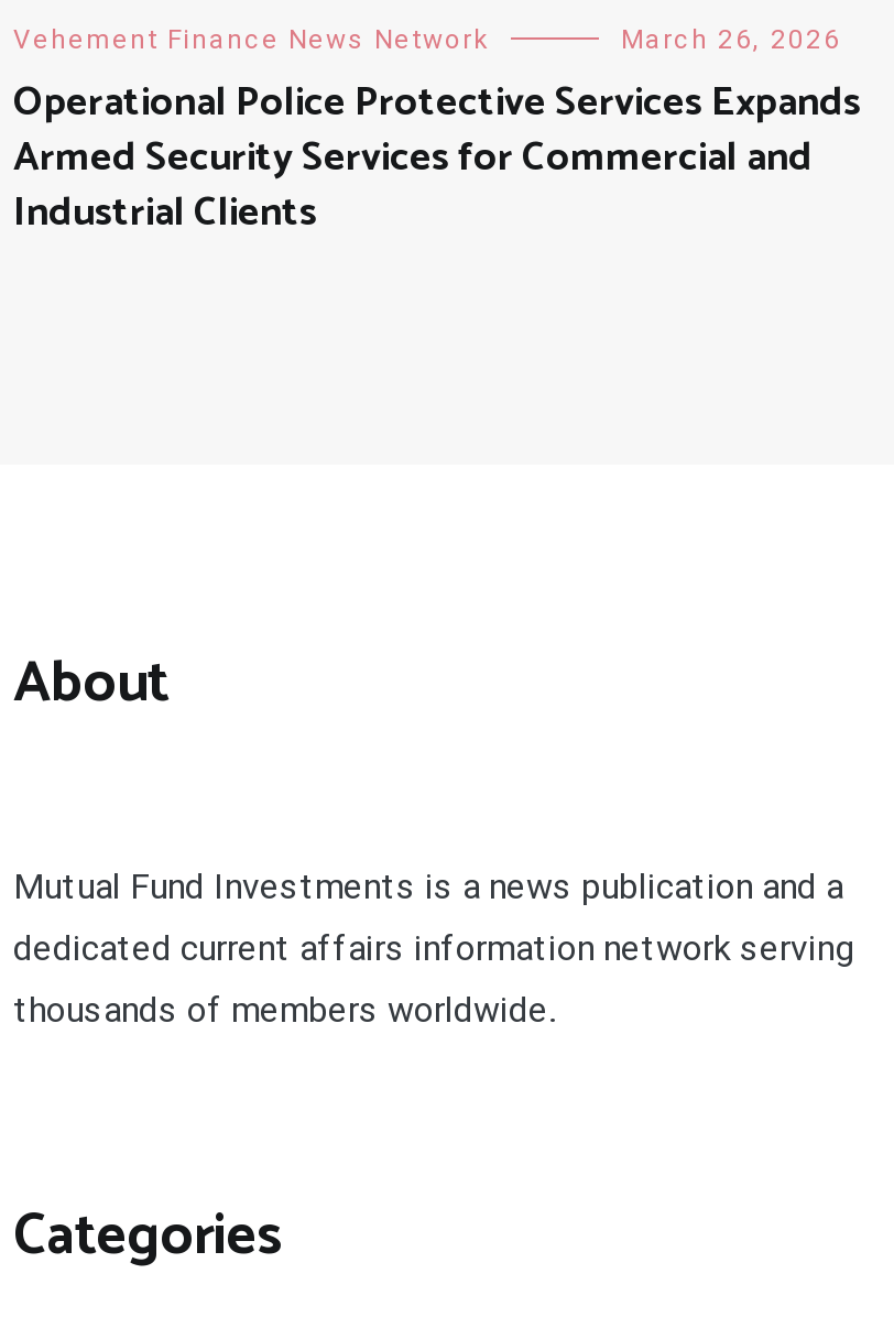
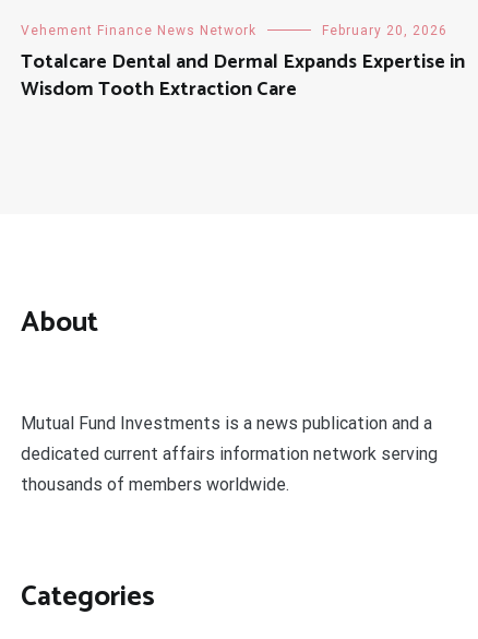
[13,25,861,247] March 26, 2026 | Operational Police Protective Services Expands | Armed Security Services for Commercial and | Industrial Clients -> [21,23,465,106] February 20, 2026 | Totalcare Dental and Dermal Expands Expertise in | Wisdom Tooth Extraction Care

